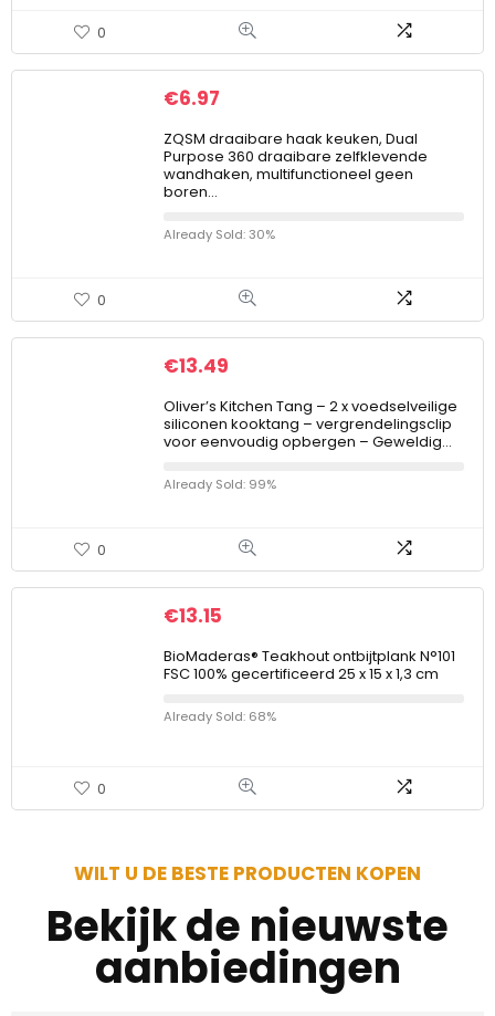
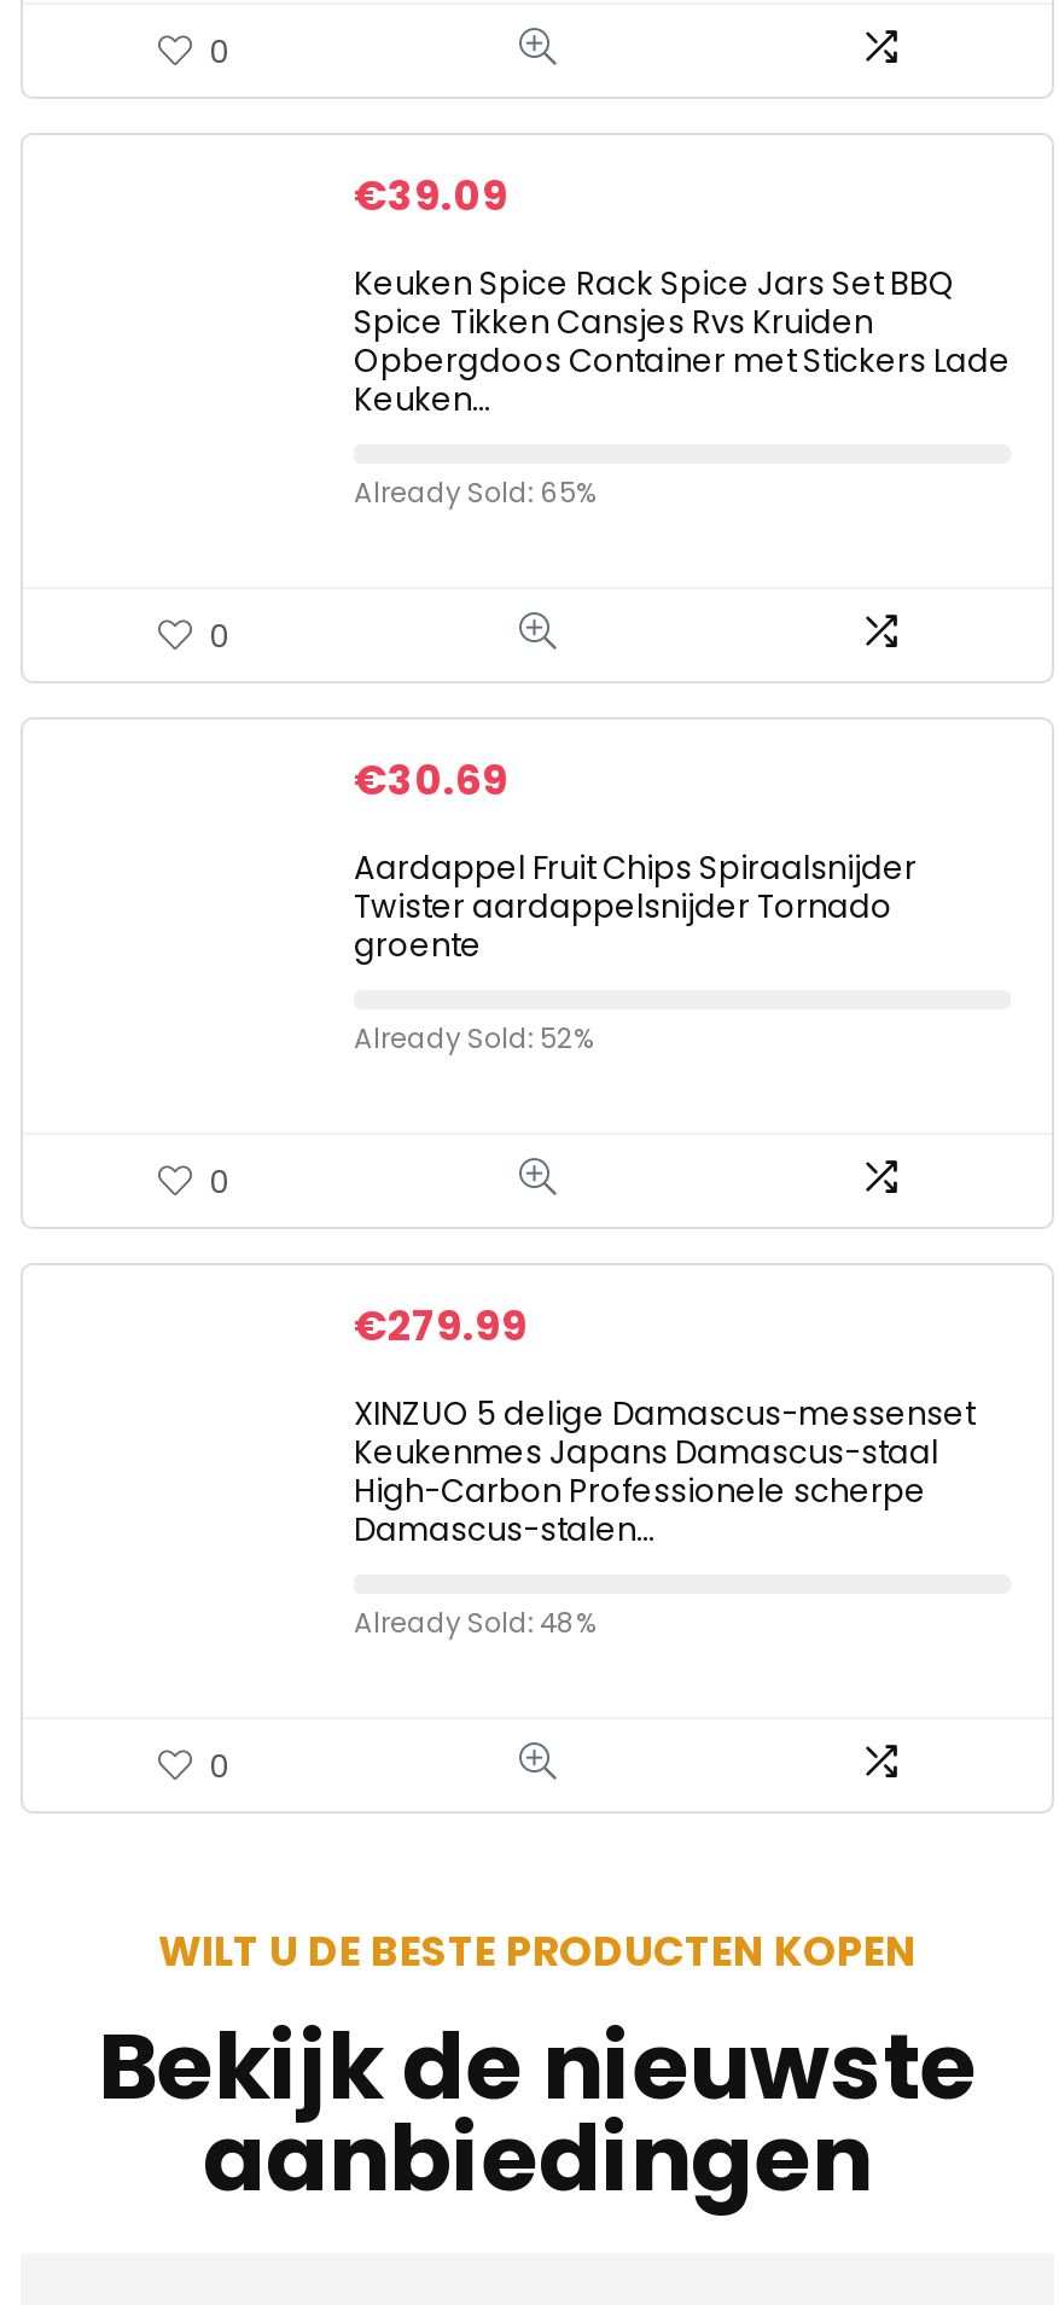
[164,85,220,112] €6.97 -> [354,167,508,225] €39.09
[164,128,428,202] ZQSM draaibare haak keuken, Dual | Purpose 360 draaibare zelfklevende | wandhaken, multifunctioneel geen | boren… -> [354,261,1011,423] Keuken Spice Rack Spice Jars Set BBQ | Spice Tikken Cansjes Rvs Kruiden | Opbergdoos Container met Stickers Lade | Keuken…
[164,226,275,243] Already Sold: 30% -> [354,473,598,512] Already Sold: 65%
[164,353,229,379] €13.49 -> [354,751,508,809] €30.69
[164,396,457,452] Oliver’s Kitchen Tang – 2 x voedselveilige | siliconen kooktang – vergrendelingsclip | voor eenvoudig opbergen – Geweldig… -> [354,845,917,968] Aardappel Fruit Chips Spiraalsnijder | Twister aardappelsnijder Tornado | groente
[164,475,276,493] Already Sold: 99% -> [354,1019,595,1058] Already Sold: 52%
[164,603,222,629] €13.15 -> [354,1297,528,1355] €279.99
[164,646,455,684] BioMaderas® Teakhout ontbijtplank N°101 | FSC 100% gecertificeerd 25 x 15 x 1,3 cm -> [354,1391,974,1553] XINZUO 5 delige Damascus-messenset | Keukenmes Japans Damascus-staal | High-Carbon Professionele scherpe | Damascus-stalen…
[164,708,276,725] Already Sold: 68% -> [354,1603,598,1642] Already Sold: 48%

